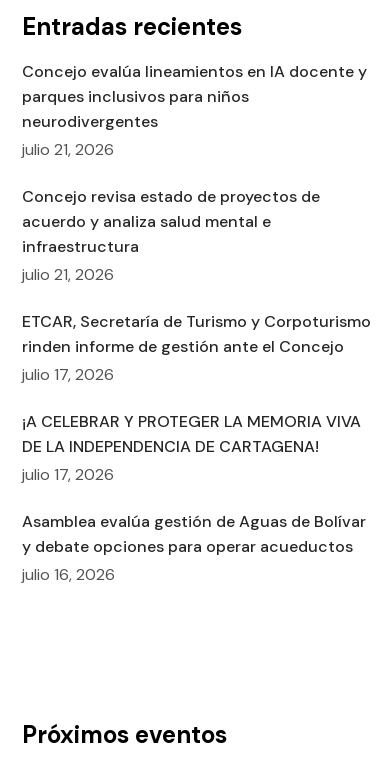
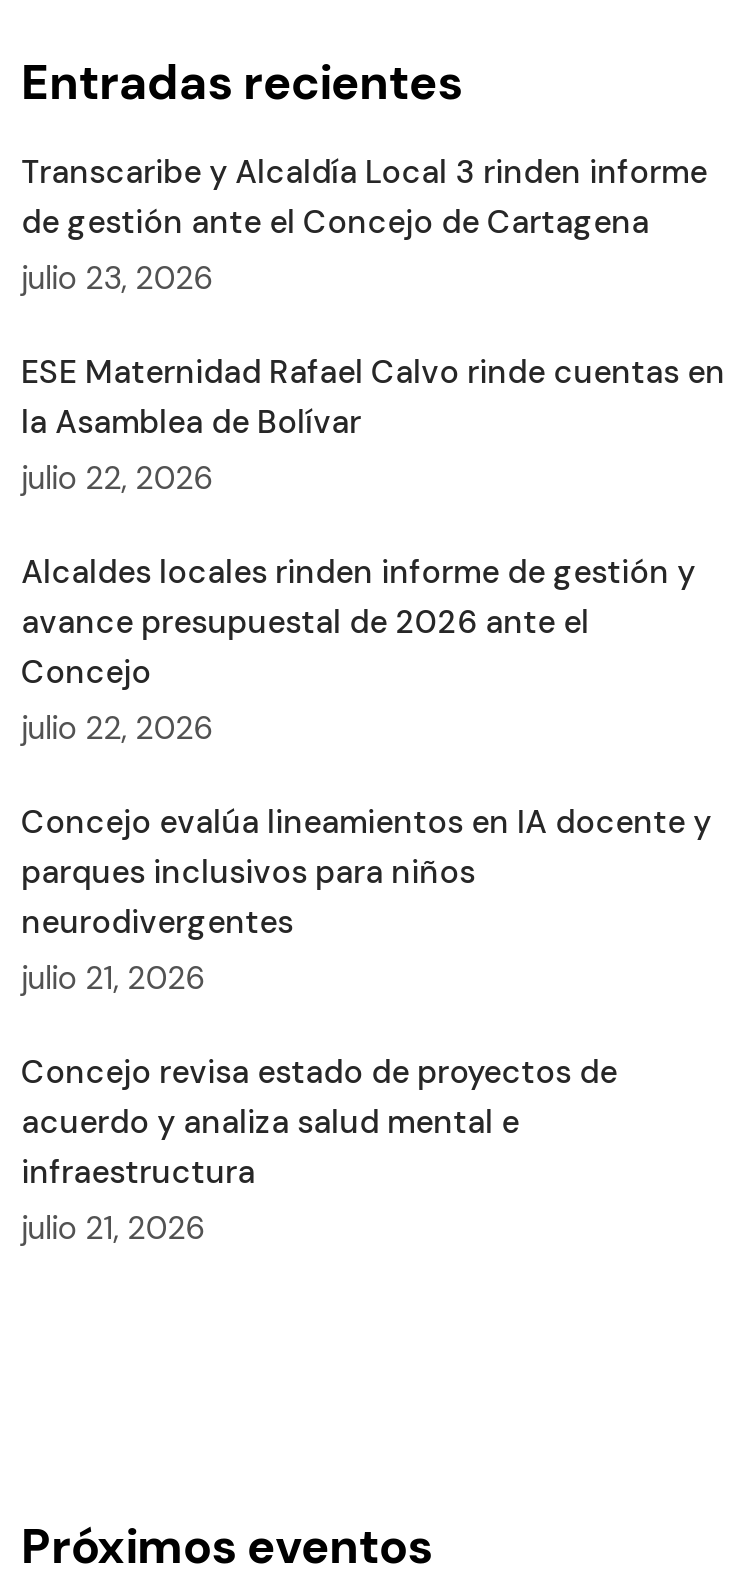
none -> [21,150,725,748] Transcaribe y Alcaldía Local 3 rinden informe | de gestión ante el Concejo de Cartagena | julio 23, 2026 | ESE Maternidad Rafael Calvo rinde cuentas en | la Asamblea de Bolívar | julio 22, 2026 | Alcaldes locales rinden informe de gestión y | avance presupuestal de 2026 ante el | Concejo | julio 22, 2026
moved [22,61,367,285] -> [21,800,711,1248]: Concejo evalúa lineamientos en IA docente y | parques inclusivos para niños | neurodivergentes | julio 21, 2026 | Concejo revisa estado de proyectos de | acuerdo y analiza salud mental e | infraestructura | julio 21, 2026
[22,311,371,585] ETCAR, Secretaría de Turismo y Corpoturismo | rinden informe de gestión ante el Concejo | julio 17, 2026 | ¡A CELEBRAR Y PROTEGER LA MEMORIA VIVA | DE LA INDEPENDENCIA DE CARTAGENA! | julio 17, 2026 | Asamblea evalúa gestión de Aguas de Bolívar | y debate opciones para operar acueductos | julio 16, 2026 -> none

